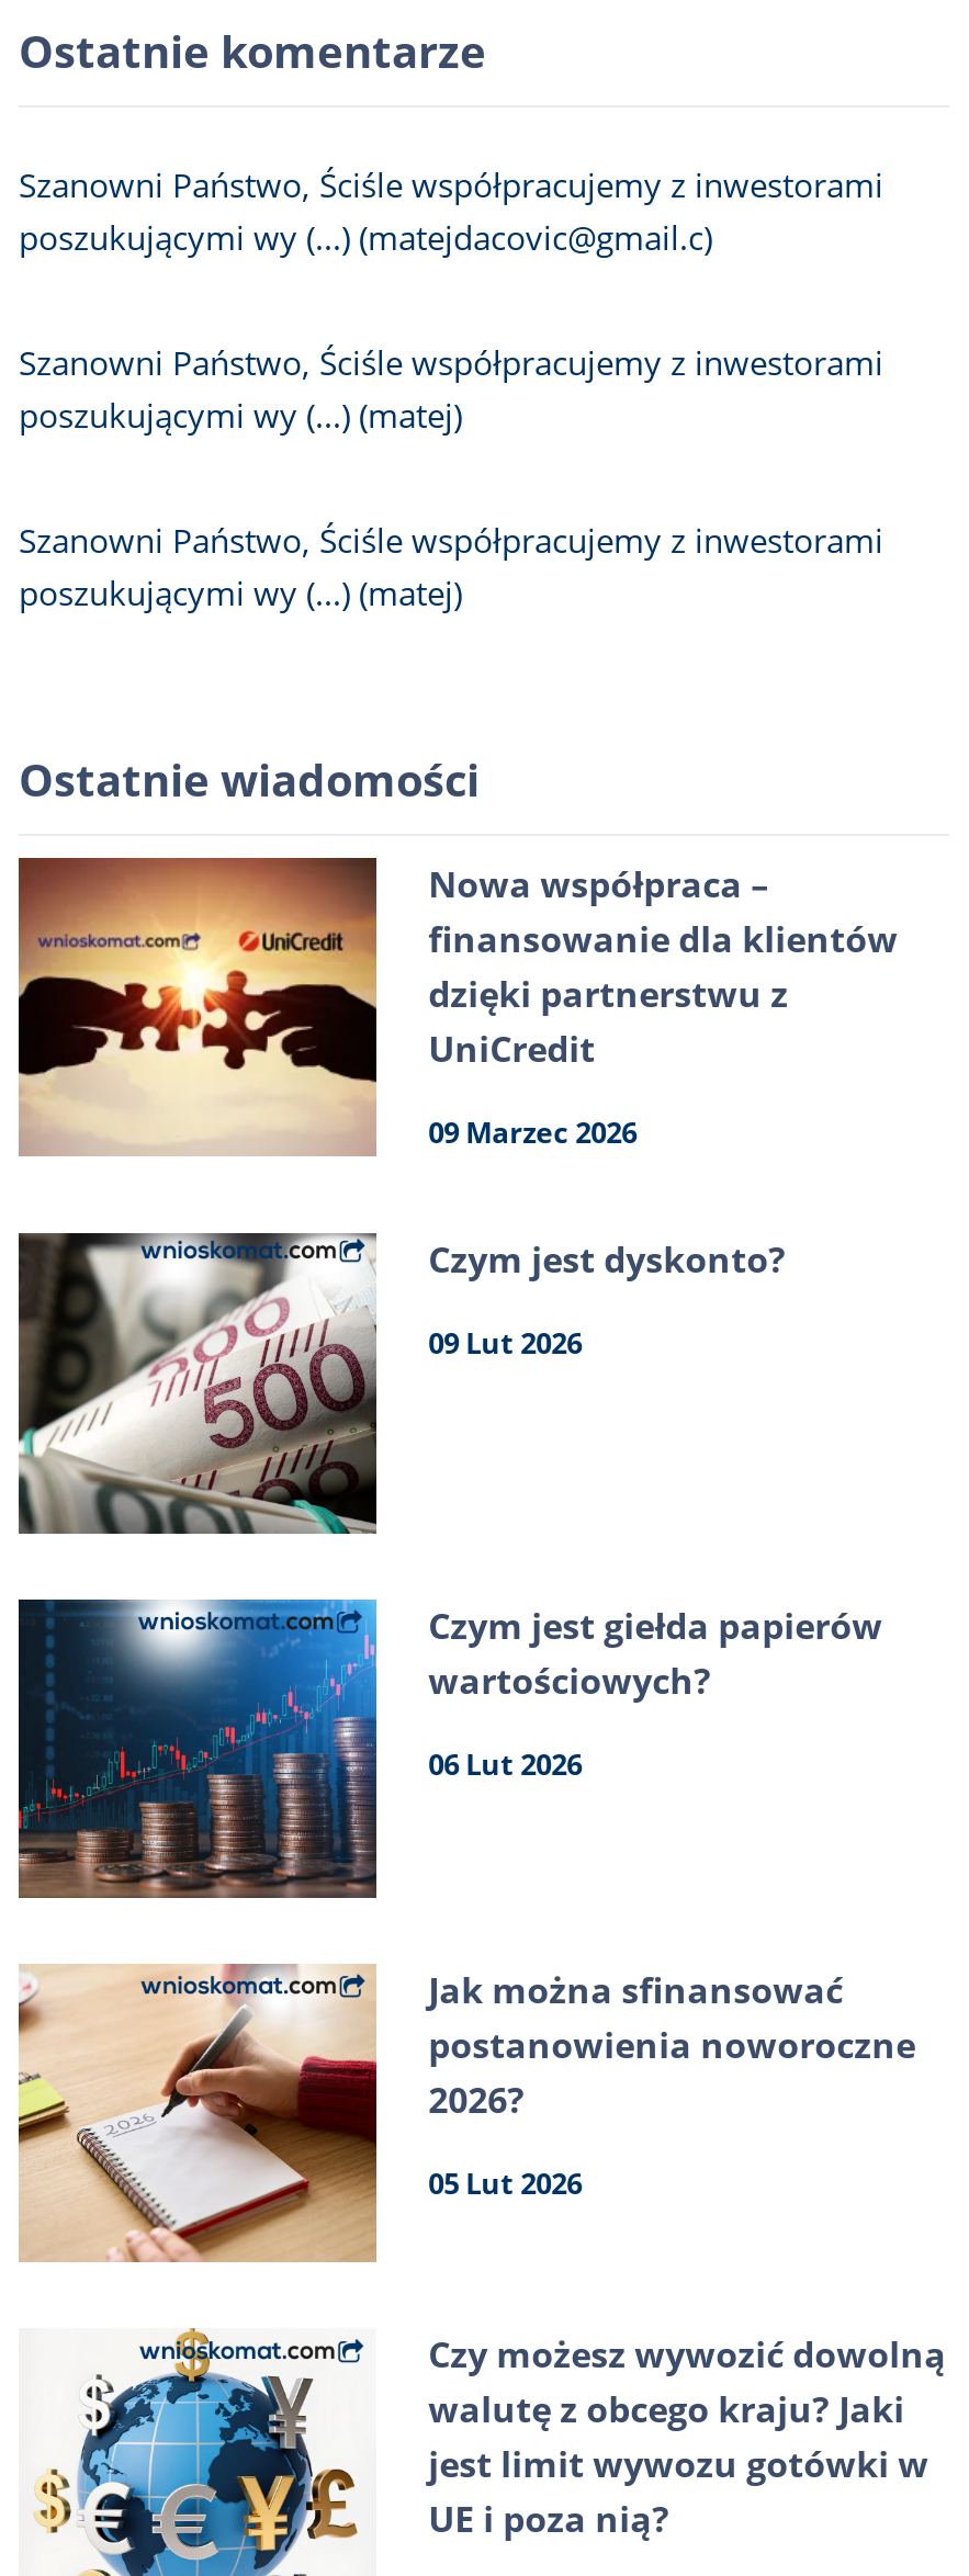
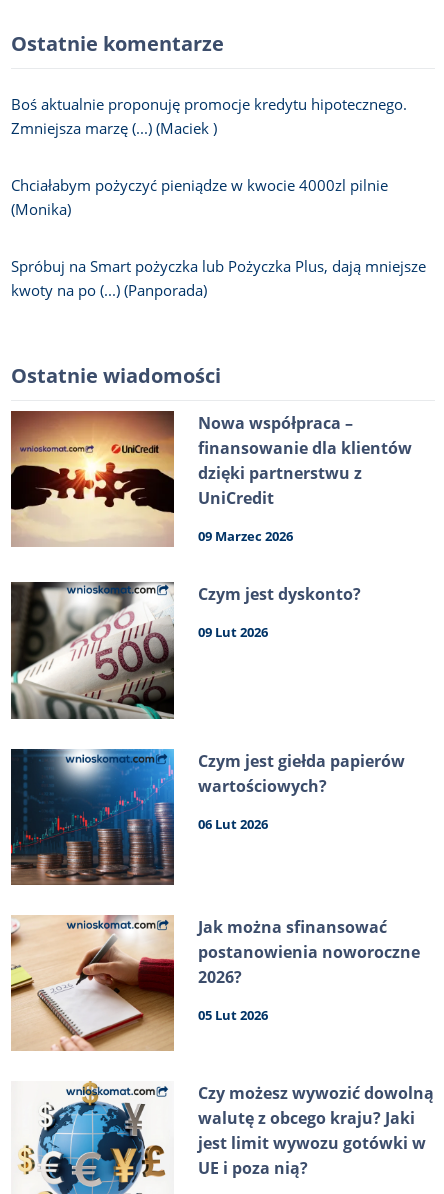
[19,163,883,260] Szanowni Państwo, Ściśle współpracujemy z inwestorami | poszukującymi wy (...) (matejdacovic@gmail.c) -> [11,94,407,138] Boś aktualnie proponuję promocje kredytu hipotecznego. | Zmniejsza marzę (...) (Maciek )
[19,341,883,438] Szanowni Państwo, Ściśle współpracujemy z inwestorami | poszukującymi wy (...) (matej) -> [11,175,388,219] Chciałabym pożyczyć pieniądze w kwocie 4000zl pilnie | (Monika)
[19,519,883,615] Szanowni Państwo, Ściśle współpracujemy z inwestorami | poszukującymi wy (...) (matej) -> [11,256,426,300] Spróbuj na Smart pożyczka lub Pożyczka Plus, dają mniejsze | kwoty na po (...) (Panporada)

